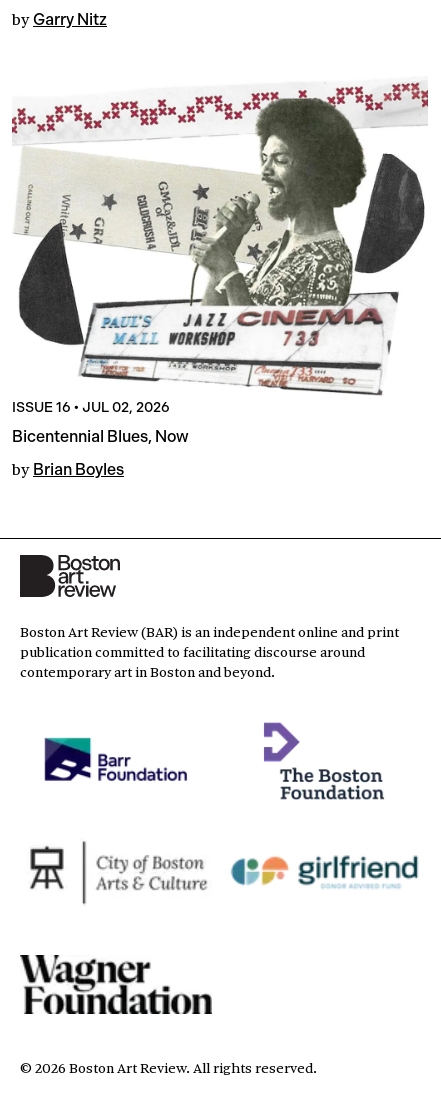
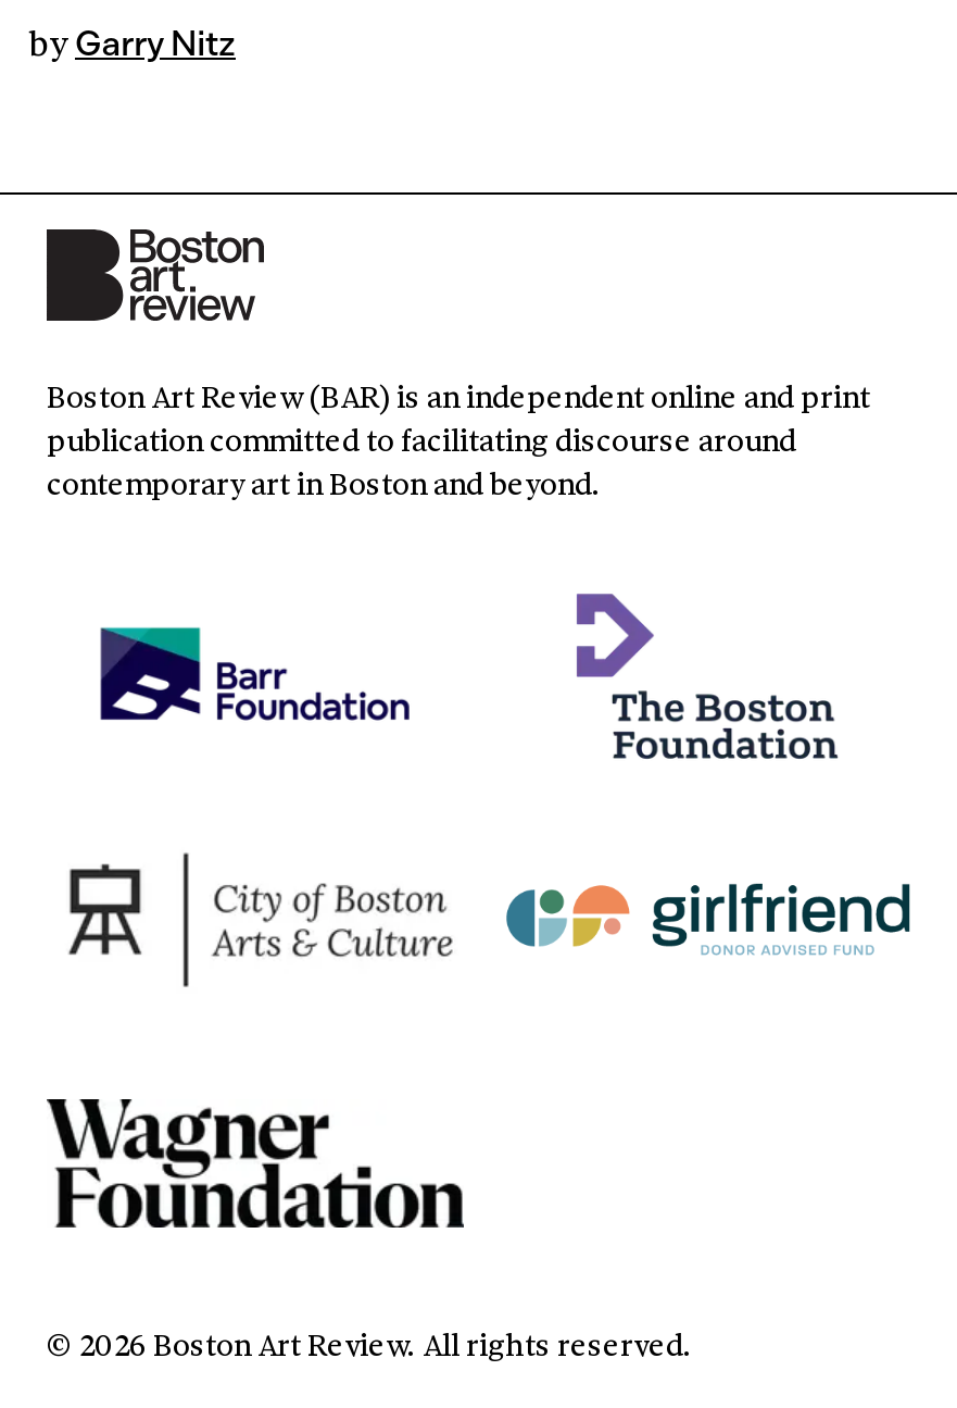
[11,81,429,480] [image] | ISSUE 16 • JUL 02, 2026 | Bicentennial Blues, Now | by Brian Boyles -> none

